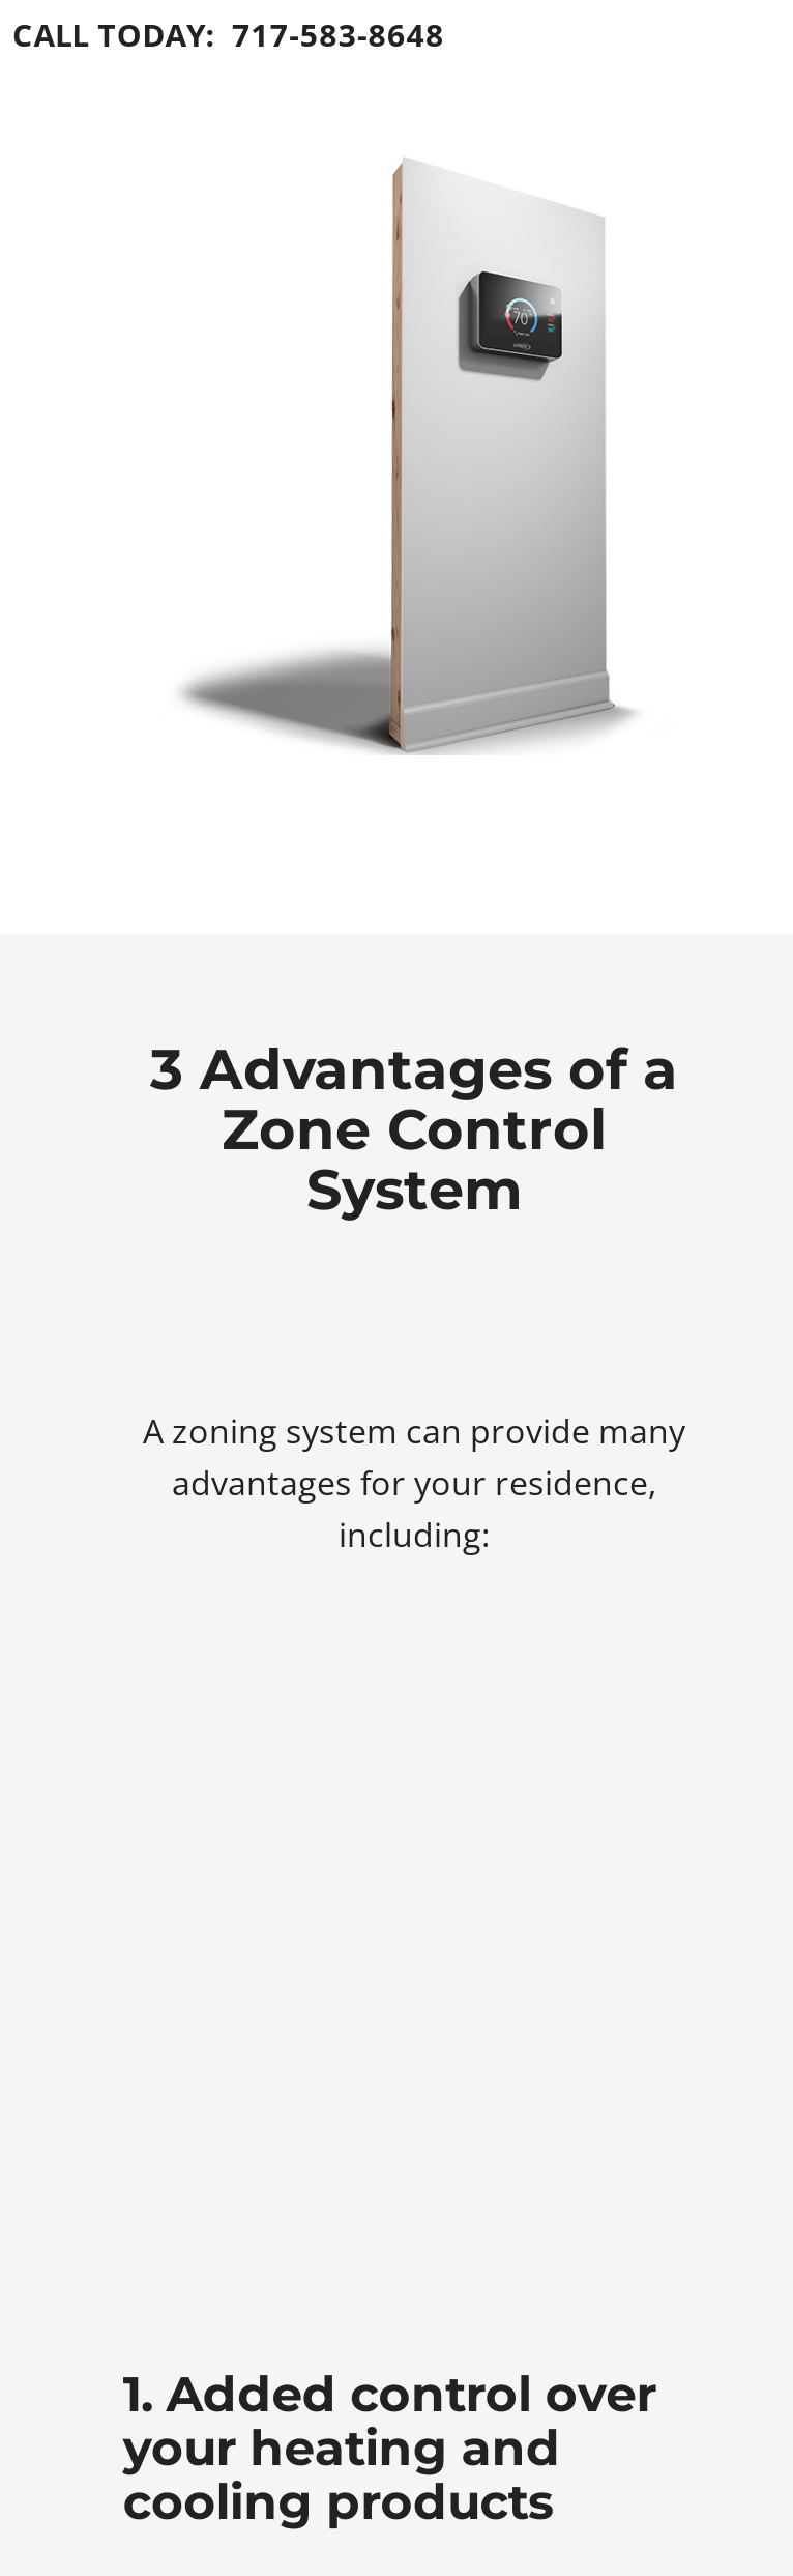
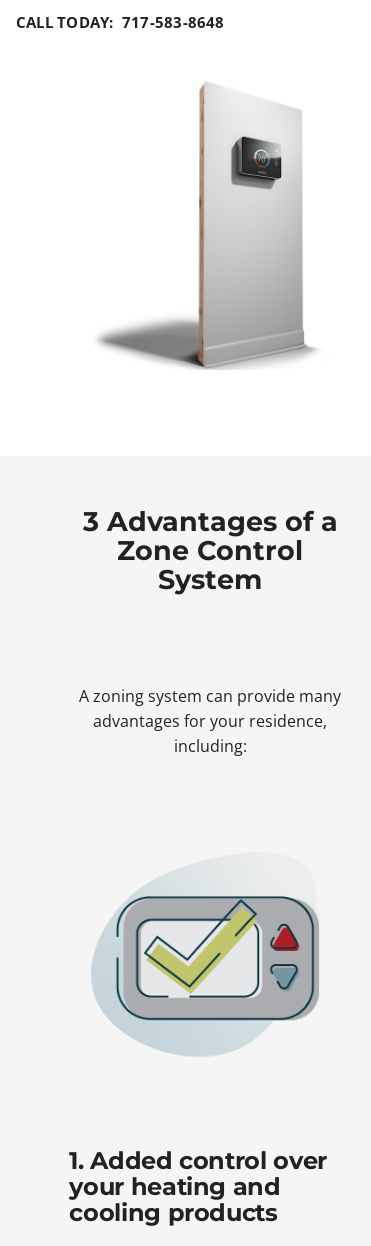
none -> [91,869,320,1057] [image]

